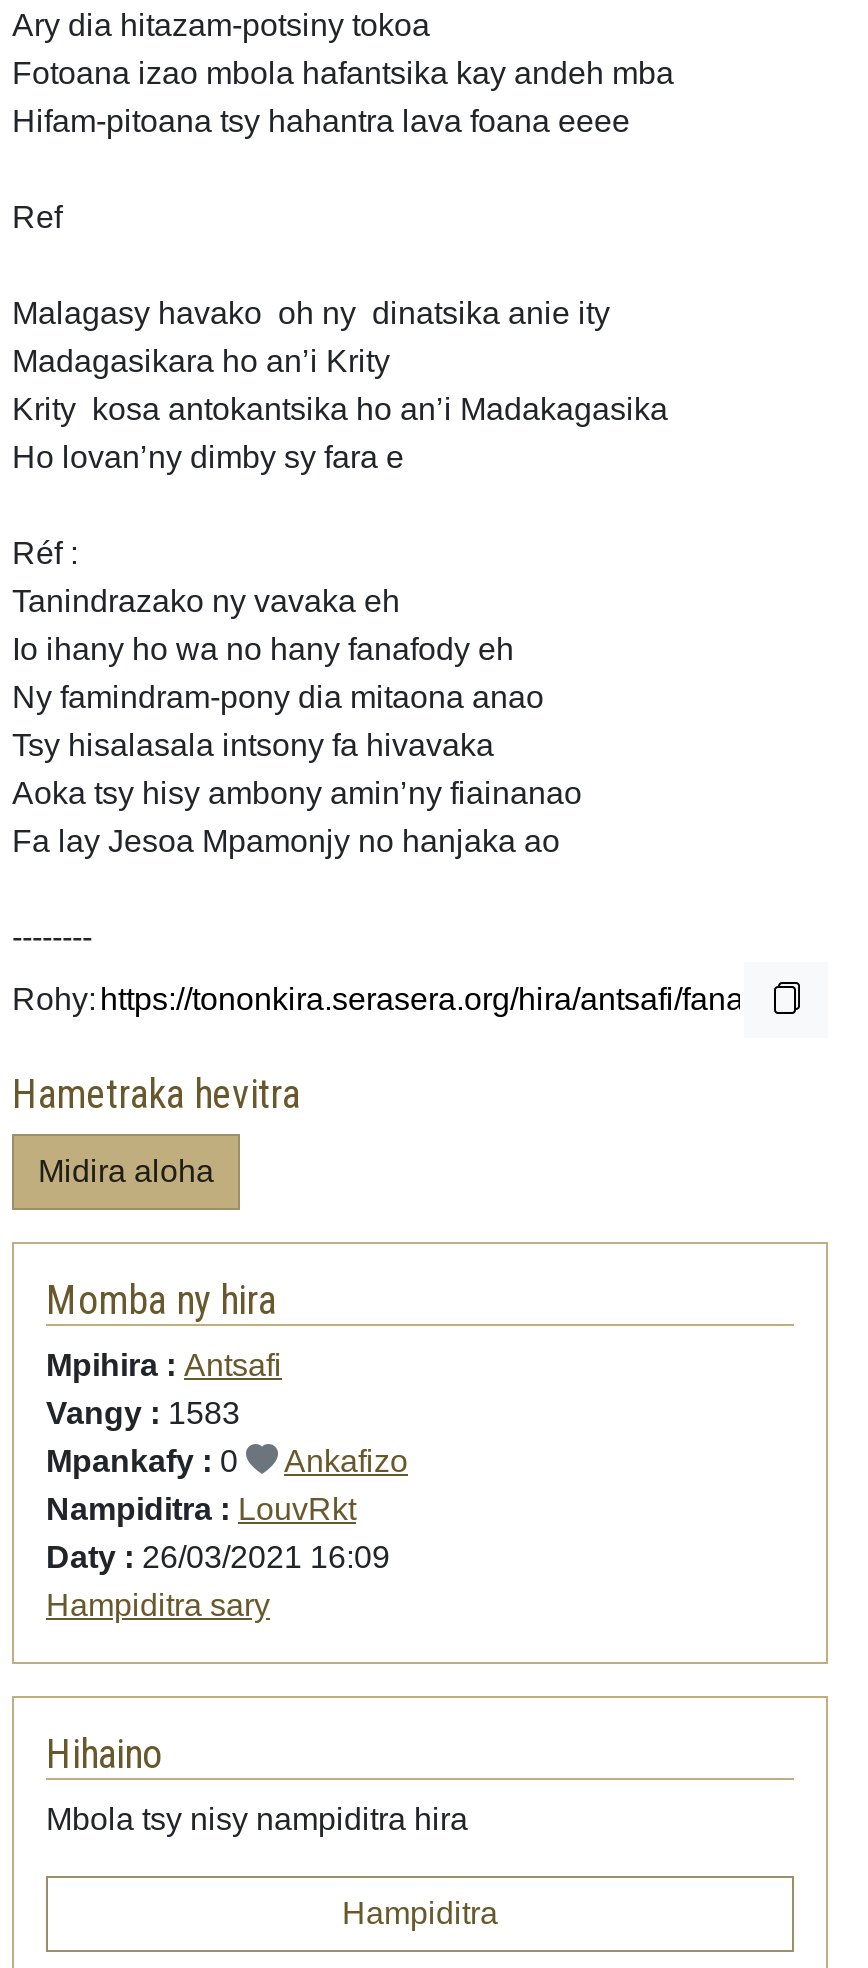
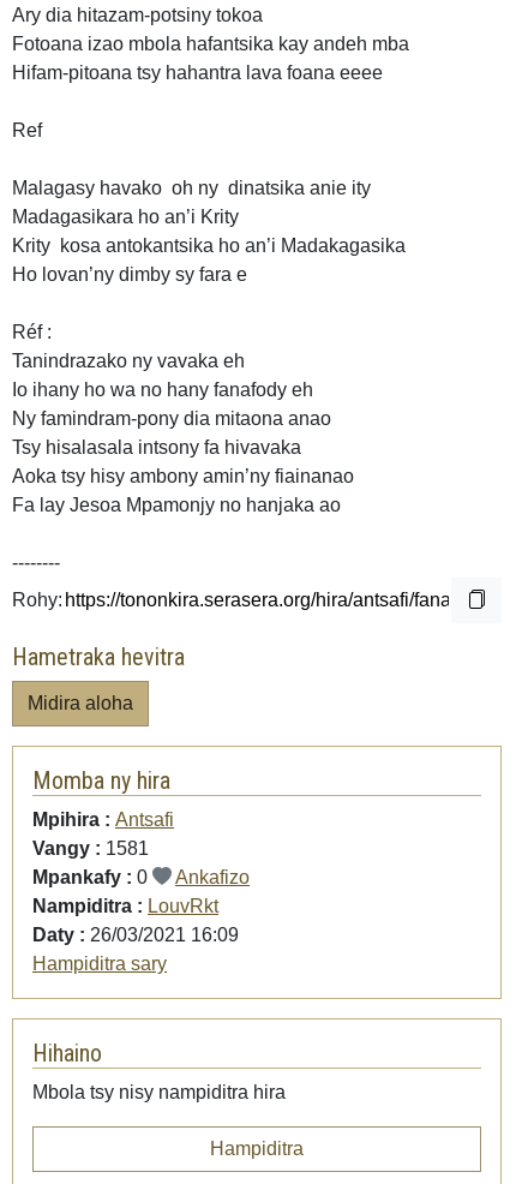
[46,1396,240,1430] Vangy : 1583 -> [32,838,149,858] Vangy : 1581

